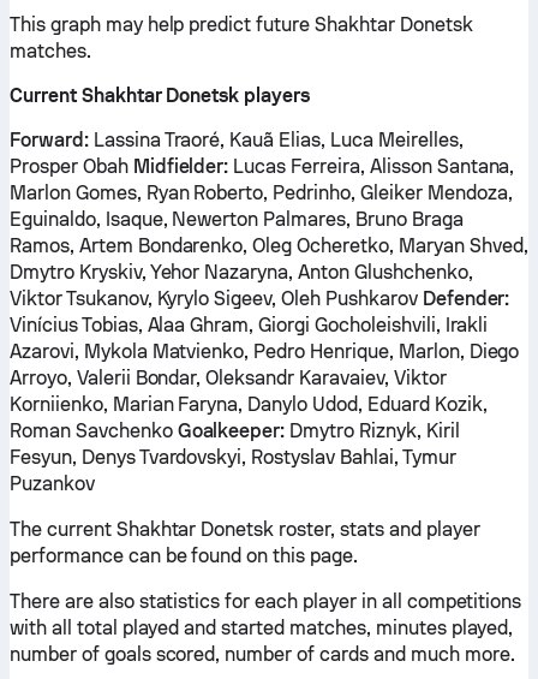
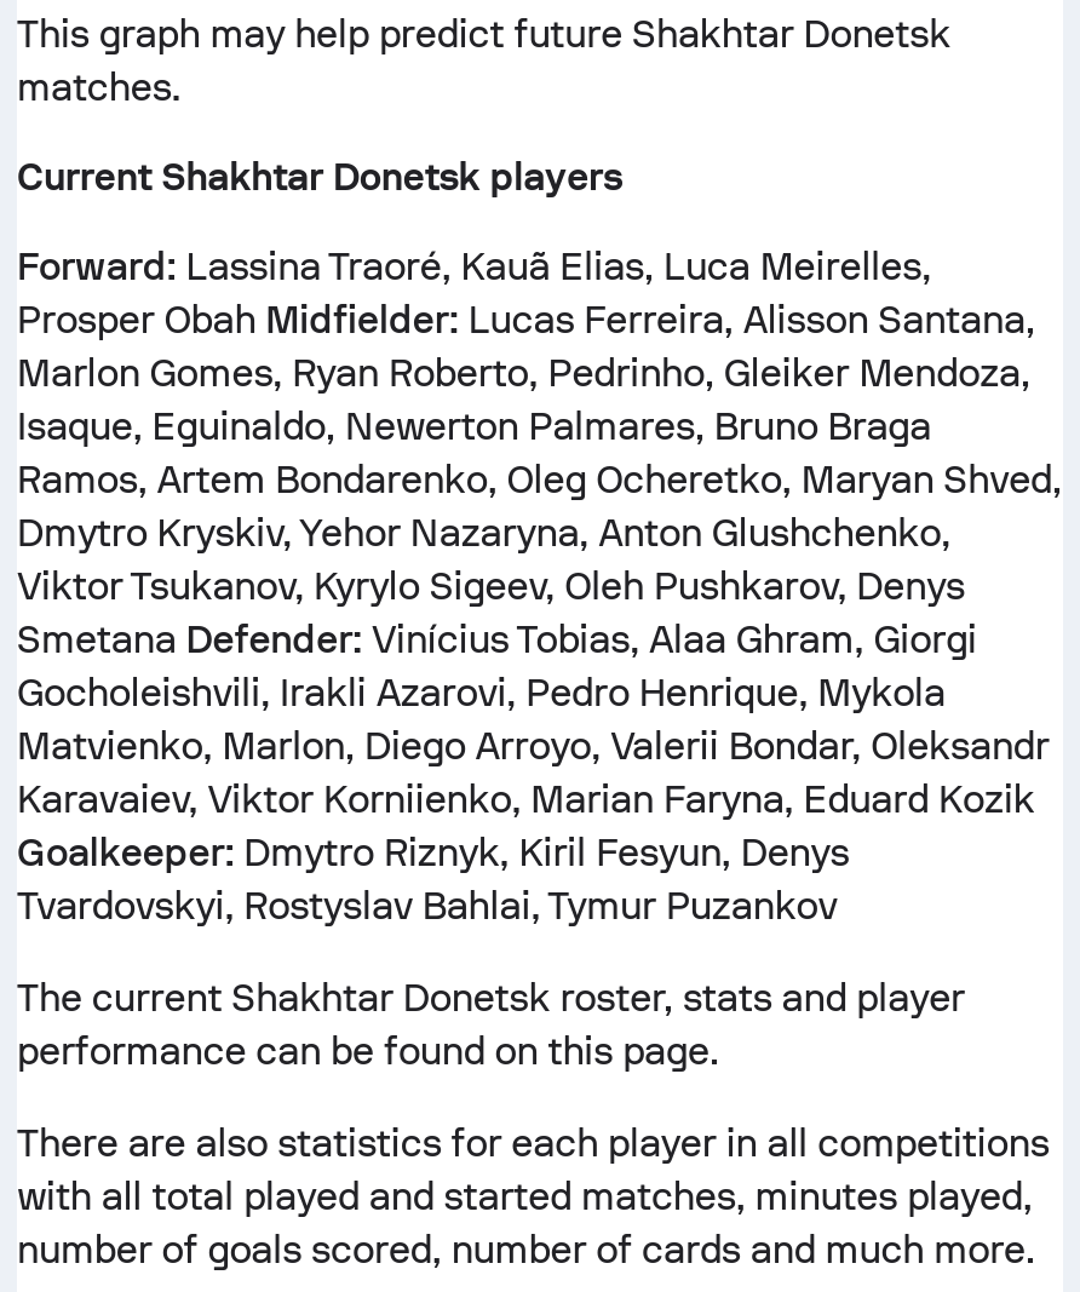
[10,208,463,231] Eguinaldo, Isaque, Newerton Palmares, Bruno Braga -> [17,403,931,449] Isaque, Eguinaldo, Newerton Palmares, Bruno Braga
[10,287,519,495] Viktor Tsukanov, Kyrylo Sigeev, Oleh Pushkarov Defender: | Vinícius Tobias, Alaa Ghram, Giorgi Gocholeishvili, Irakli | Azarovi, Mykola Matvienko, Pedro Henrique, Marlon, Diego | Arroyo, Valerii Bondar, Oleksandr Karavaiev, Viktor | Korniienko, Marian Faryna, Danylo Udod, Eduard Kozik, | Roman Savchenko Goalkeeper: Dmytro Riznyk, Kiril | Fesyun, Denys Tvardovskyi, Rostyslav Bahlai, Tymur | Puzankov -> [17,563,1049,929] Viktor Tsukanov, Kyrylo Sigeev, Oleh Pushkarov, Denys | Smetana Defender: Vinícius Tobias, Alaa Ghram, Giorgi | Gocholeishvili, Irakli Azarovi, Pedro Henrique, Mykola | Matvienko, Marlon, Diego Arroyo, Valerii Bondar, Oleksandr | Karavaiev, Viktor Korniienko, Marian Faryna, Eduard Kozik | Goalkeeper: Dmytro Riznyk, Kiril Fesyun, Denys | Tvardovskyi, Rostyslav Bahlai, Tymur Puzankov

